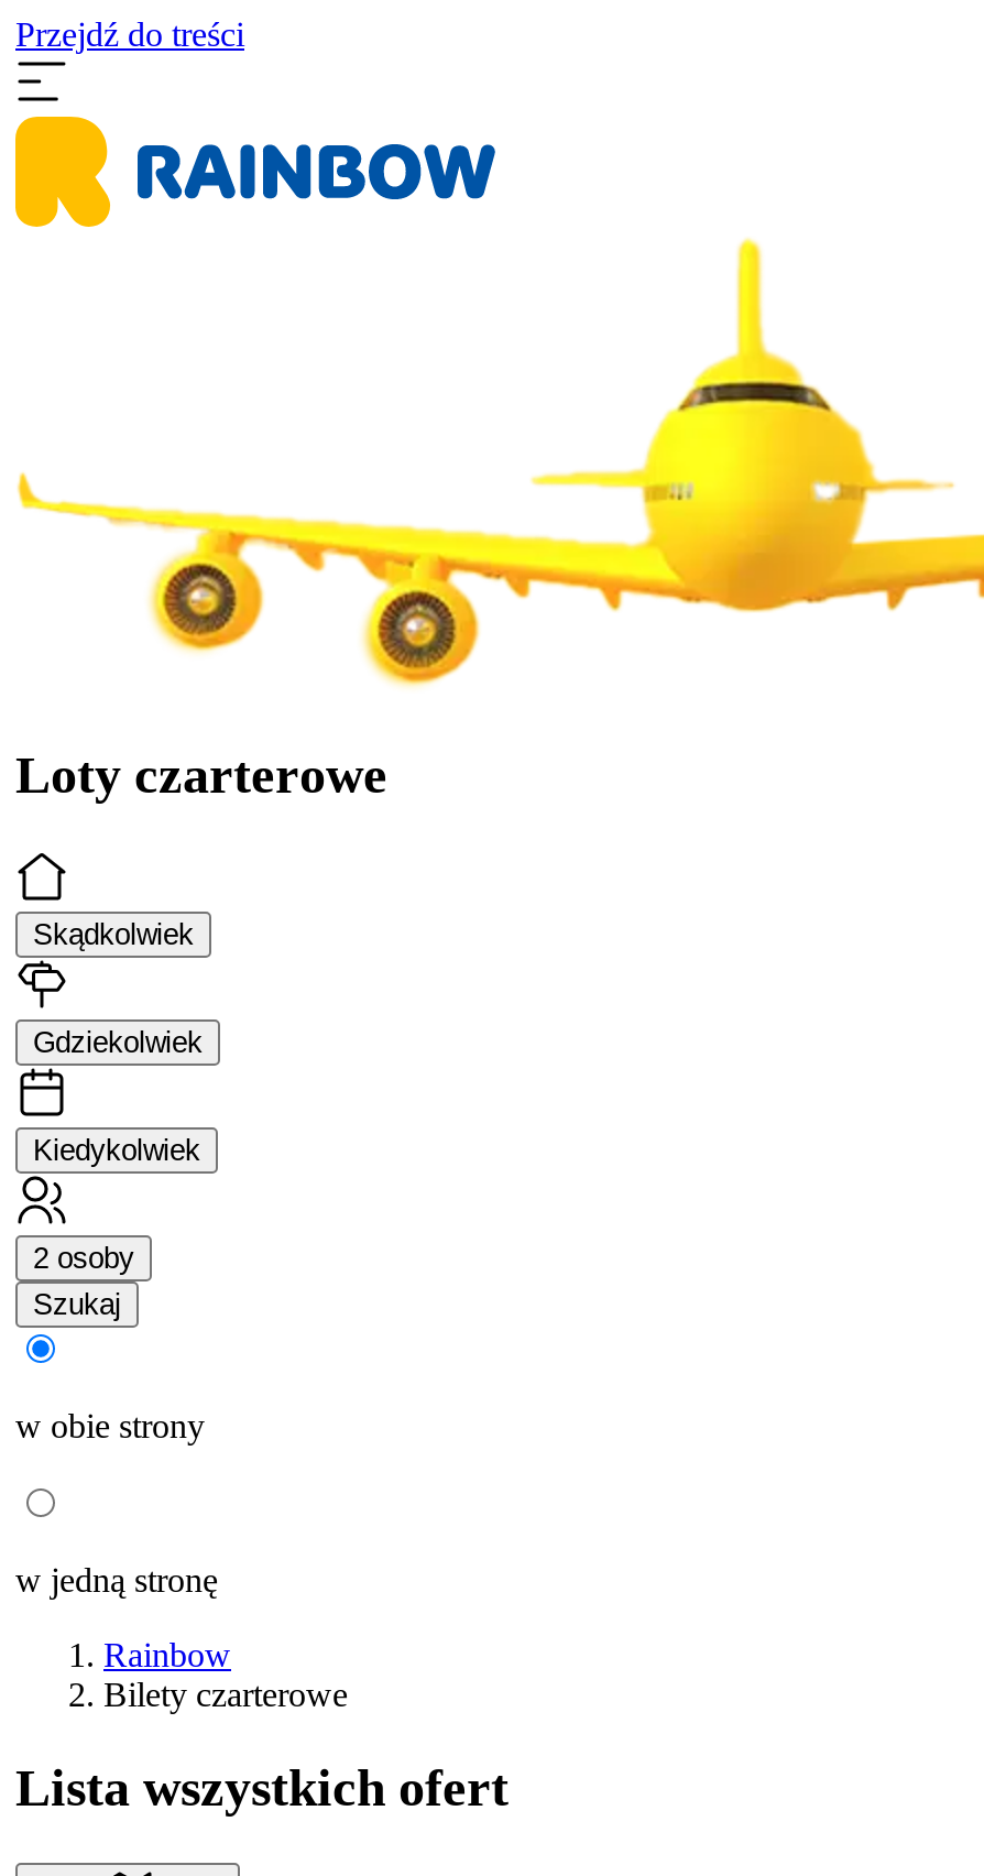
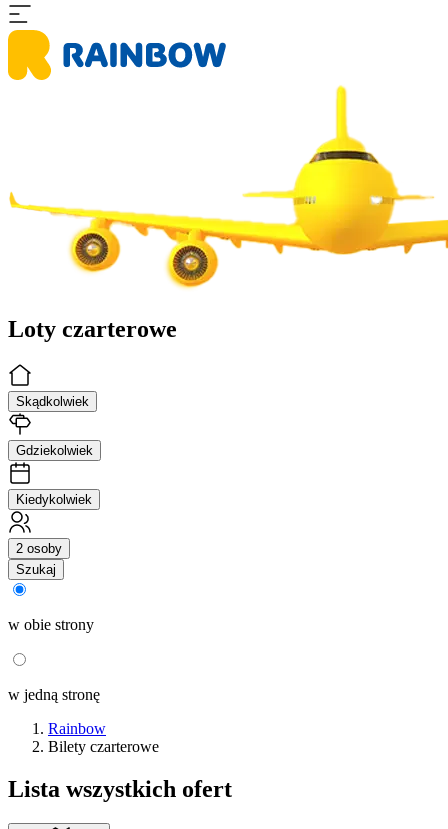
[15,15,244,53] Przejdź do treści -> none

